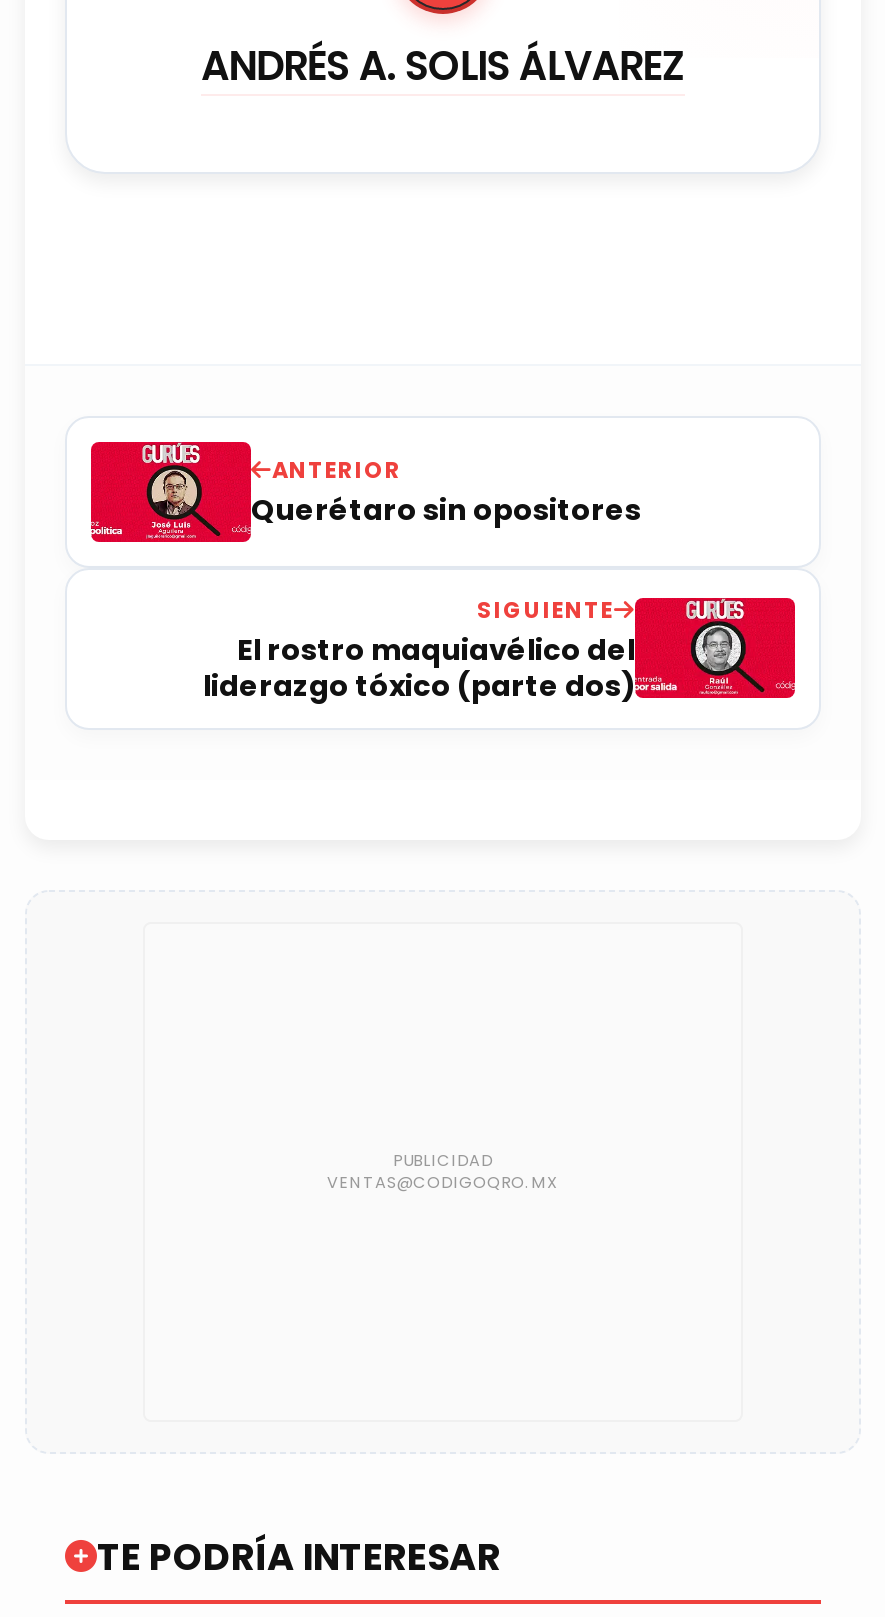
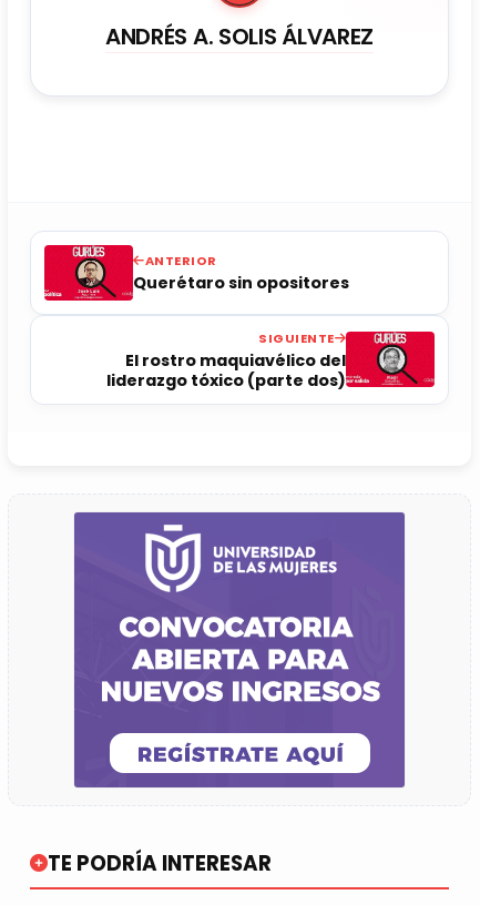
none -> [73,511,406,789] [image]

